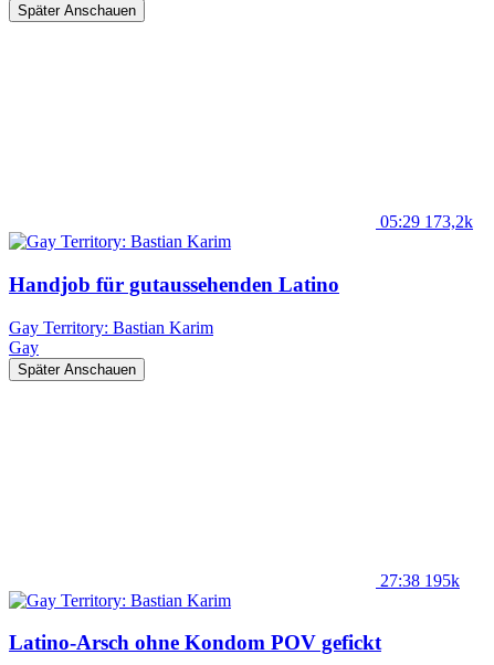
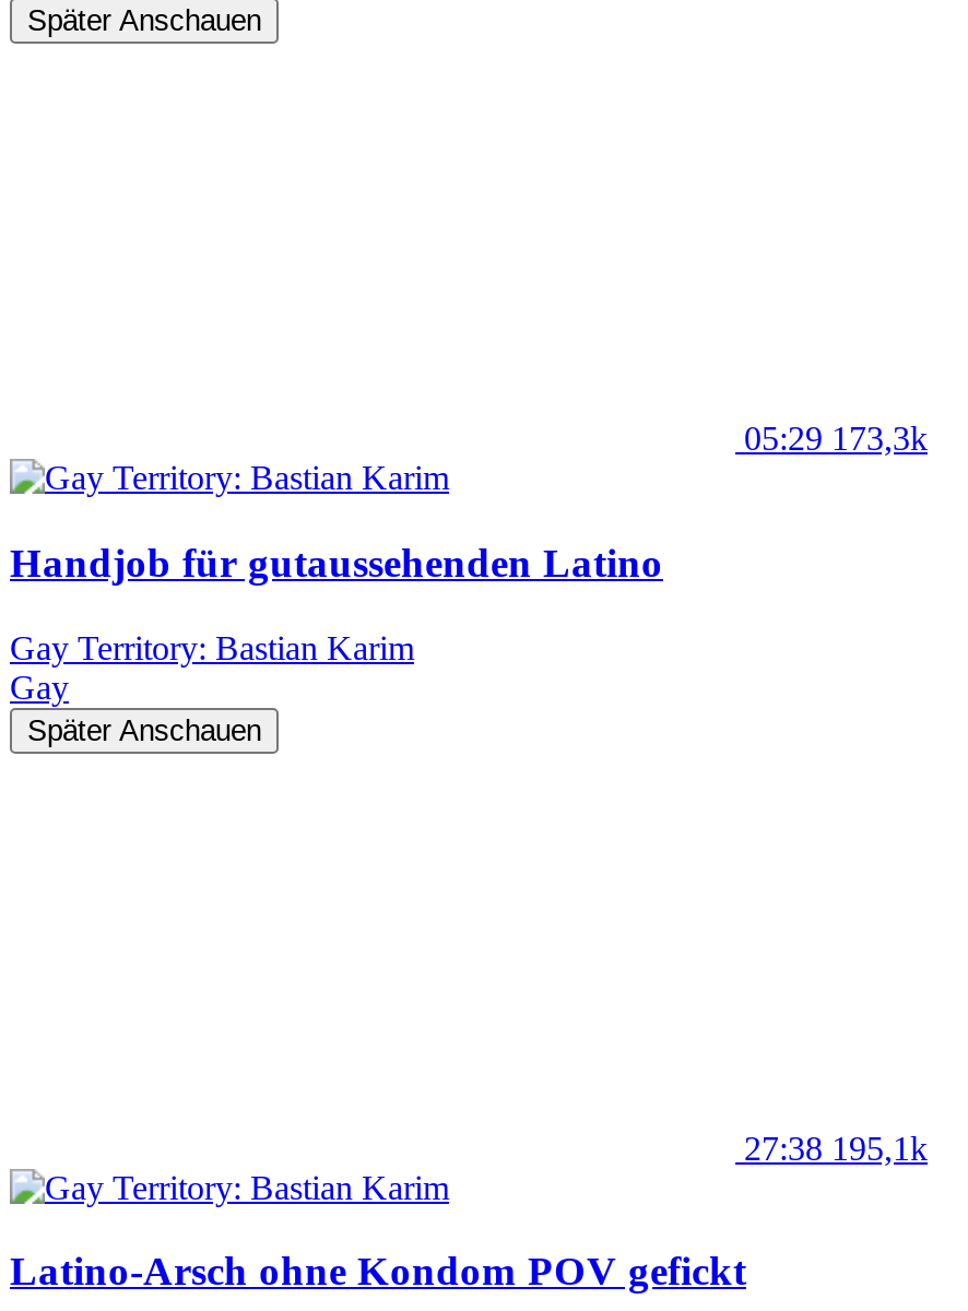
[380,212,473,231] 05:29 173,2k -> [744,420,928,457] 05:29 173,3k
[380,571,460,589] 27:38 195k -> [744,1129,928,1166] 27:38 195,1k

